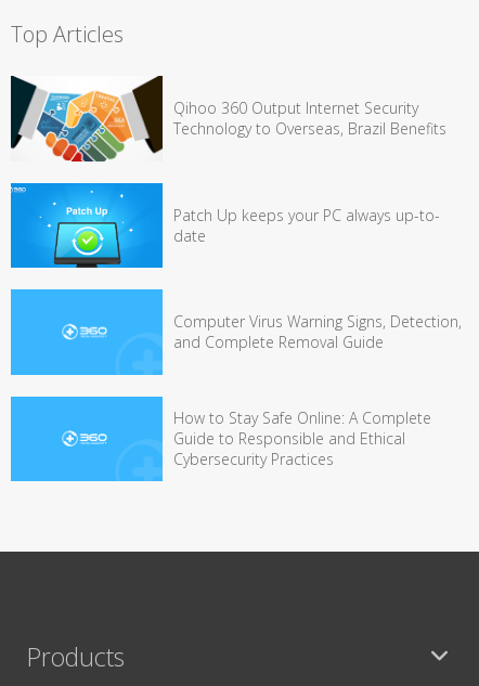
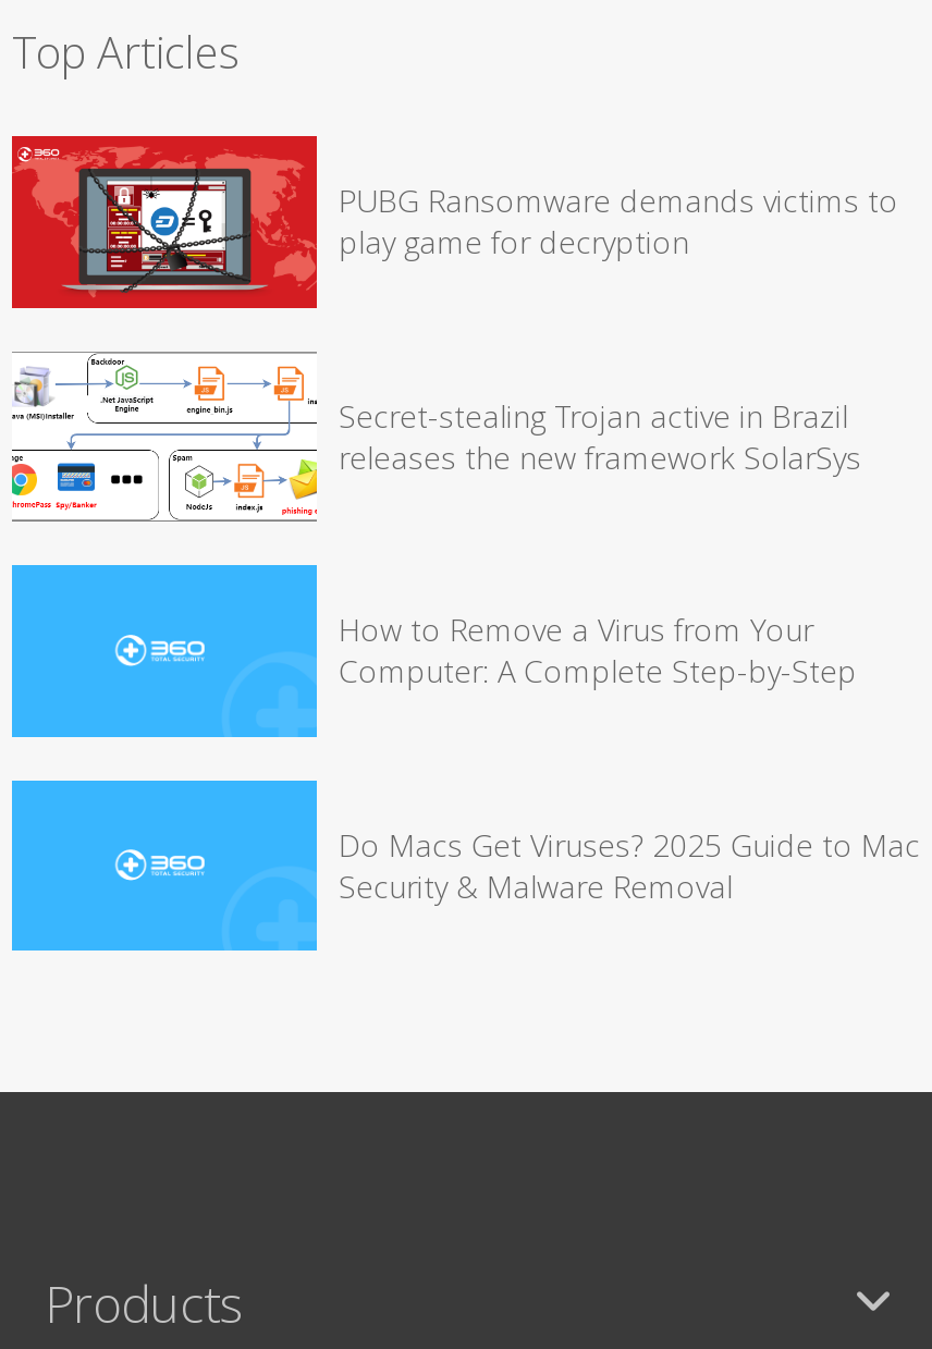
[10,75,446,163] [image] | Qihoo 360 Output Internet Security | Technology to Overseas, Brazil Benefits -> [10,134,898,310] [image] | PUBG Ransomware demands victims to | play game for decryption
[10,182,440,269] [image] | Patch Up keeps your PC always up-to- | date -> [10,352,861,522] [image] | Secret-stealing Trojan active in Brazil | releases the new framework SolarSys
[173,312,462,353] Computer Virus Warning Signs, Detection, | and Complete Removal Guide -> [339,610,857,692] How to Remove a Virus from Your | Computer: A Complete Step-by-Step
[173,408,431,470] How to Stay Safe Online: A Complete | Guide to Responsible and Ethical | Cybersecurity Practices -> [339,824,920,907] Do Macs Get Viruses? 2025 Guide to Mac | Security & Malware Removal

